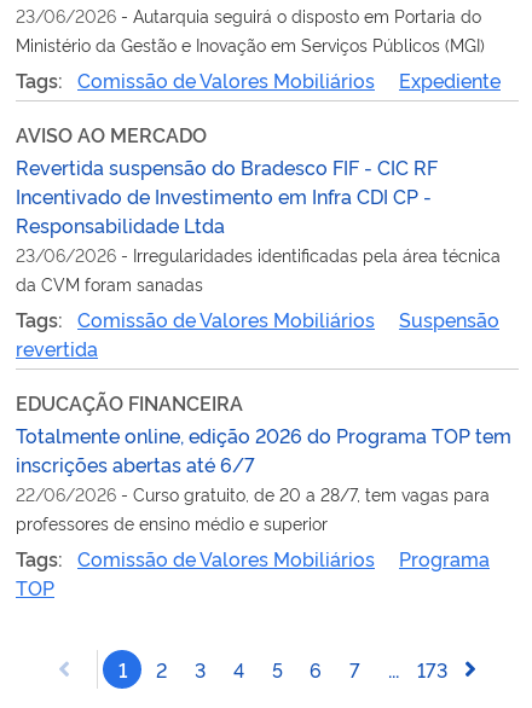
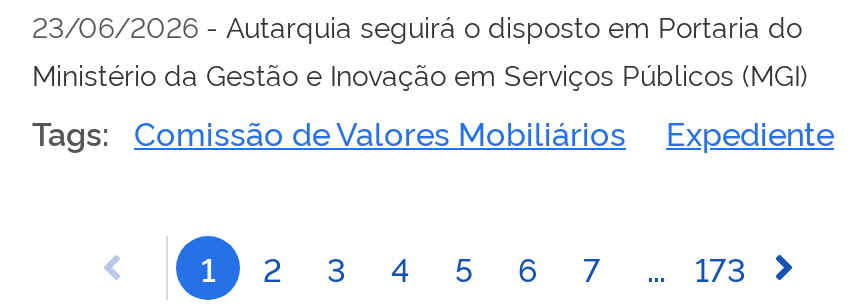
[16,121,511,601] AVISO AO MERCADO | Revertida suspensão do Bradesco FIF - CIC RF | Incentivado de Investimento em Infra CDI CP - | Responsabilidade Ltda | 23/06/2026 - Irregularidades identificadas pela área técnica | da CVM foram sanadas | Tags: Comissão de Valores Mobiliários | Suspensão | revertida | EDUCAÇÃO FINANCEIRA | Totalmente online, edição 2026 do Programa TOP tem | inscrições abertas até 6/7 | 22/06/2026 - Curso gratuito, de 20 a 28/7, tem vagas para | professores de ensino médio e superior | Tags: Comissão de Valores Mobiliários | Programa | TOP -> none

